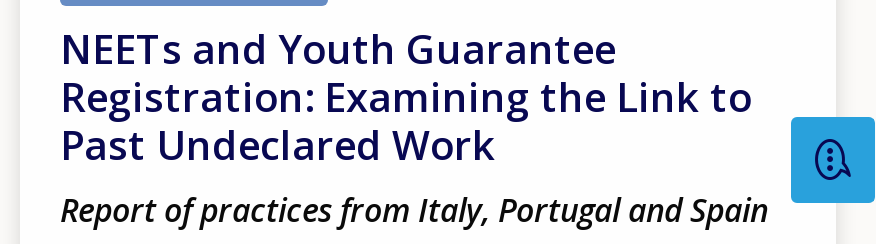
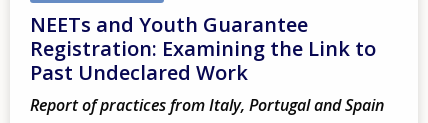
[788,114,870,206] [image] -> none

